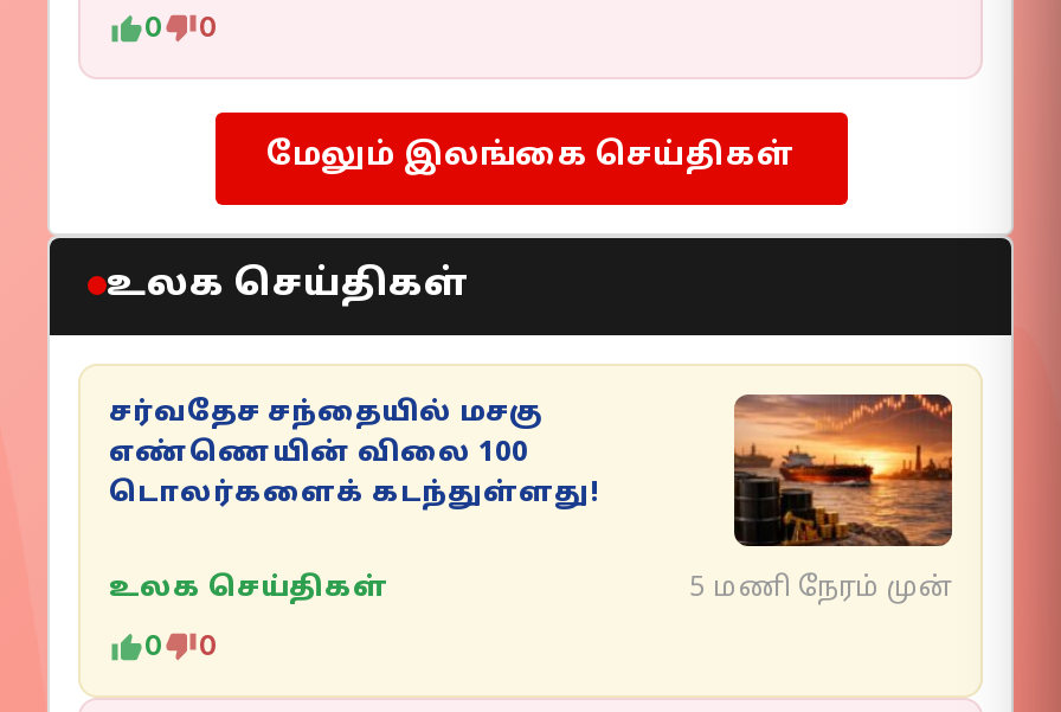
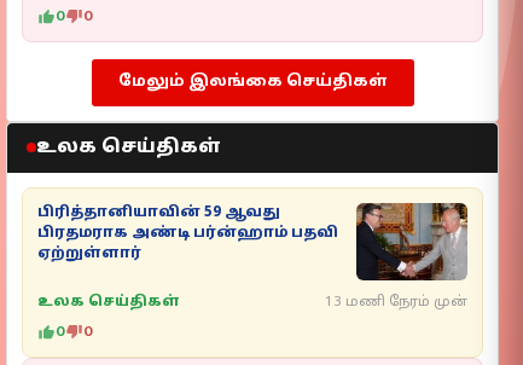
[109,397,599,511] சர்வதேச சந்தையில் மசகு | எண்ணெயின் விலை 100 | டொலர்களைக் கடந்துள்ளது! -> [37,204,338,262] பிரித்தானியாவின் 59 ஆவது | பிரதமராக அண்டி பர்ன்ஹாம் பதவி | ஏற்றுள்ளார்
[689,395,954,605] [image] | 5 மணி நேரம் முன் -> [325,203,467,311] [image] | 13 மணி நேரம் முன்

